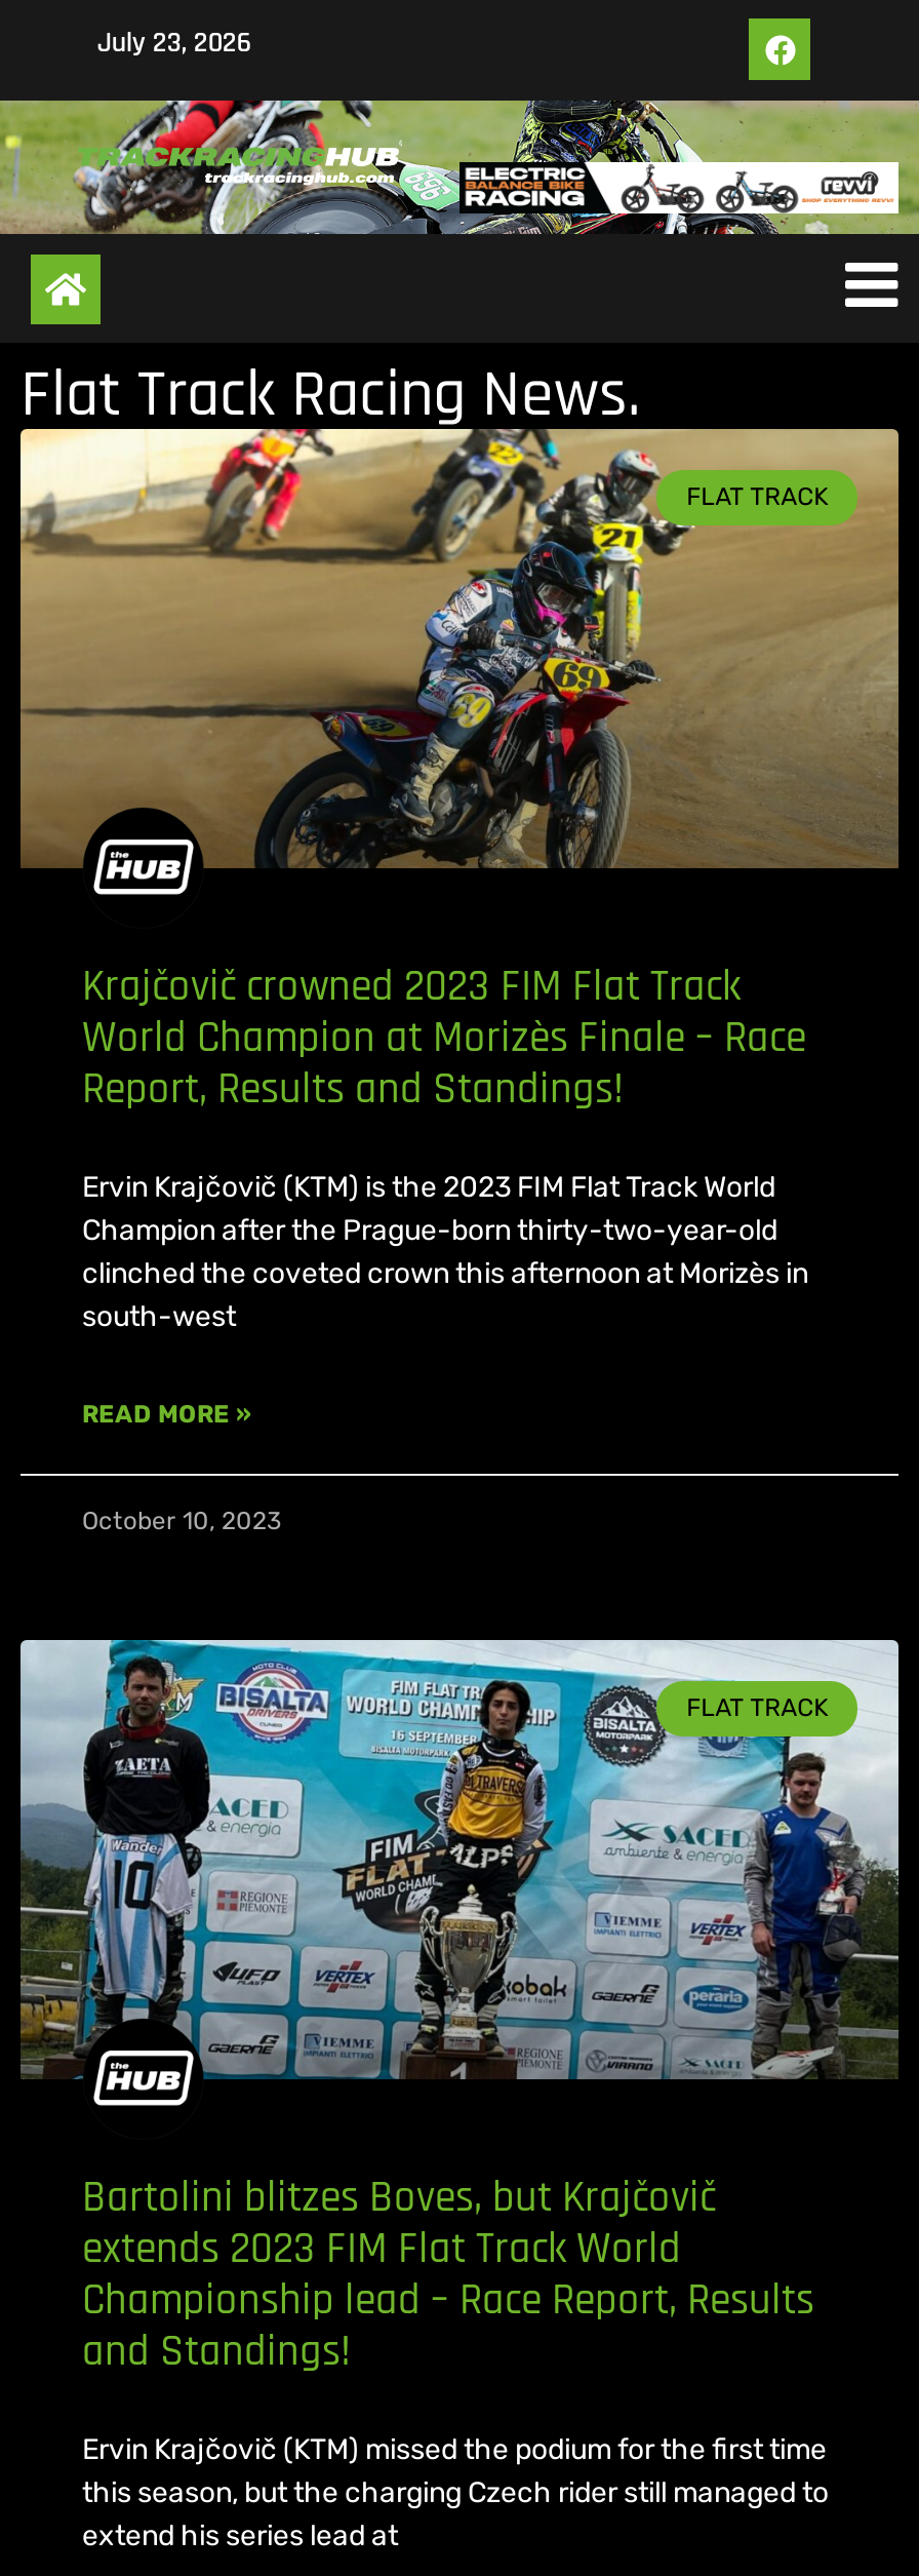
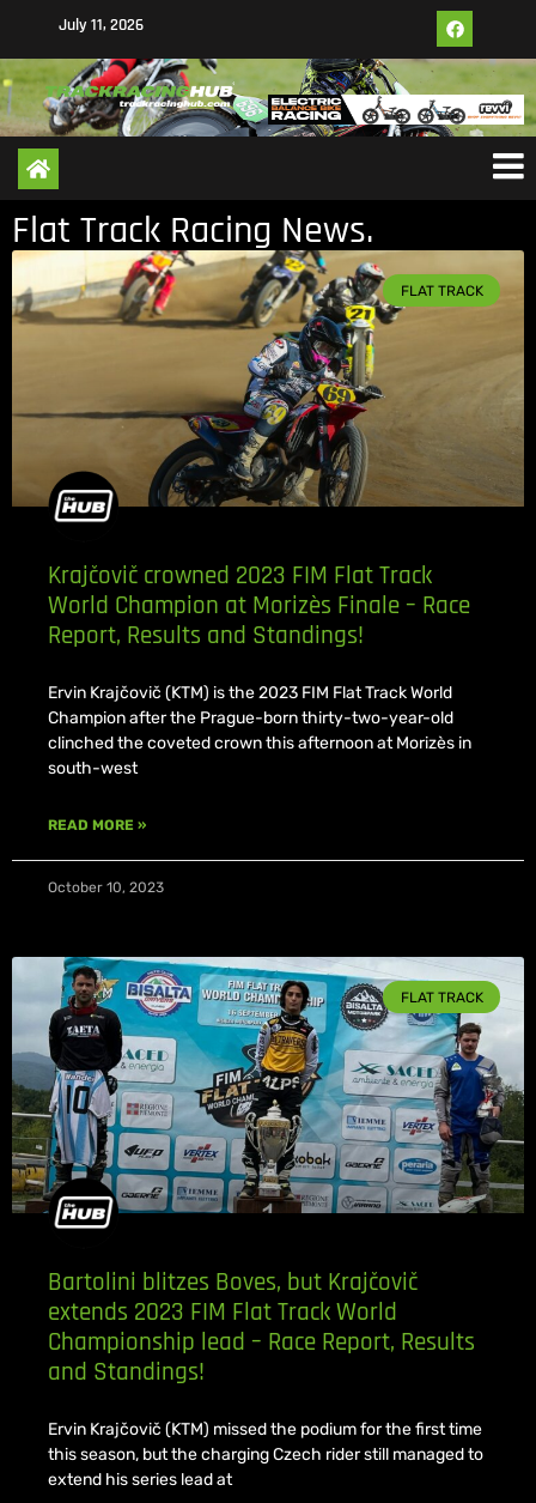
[97,25,251,62] July 23, 2026 -> [59,14,144,36] July 11, 2026

